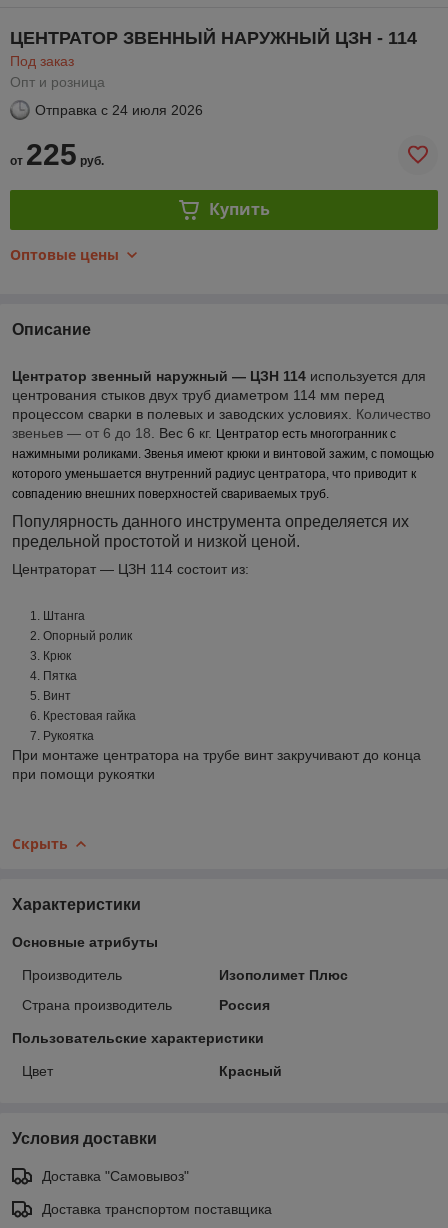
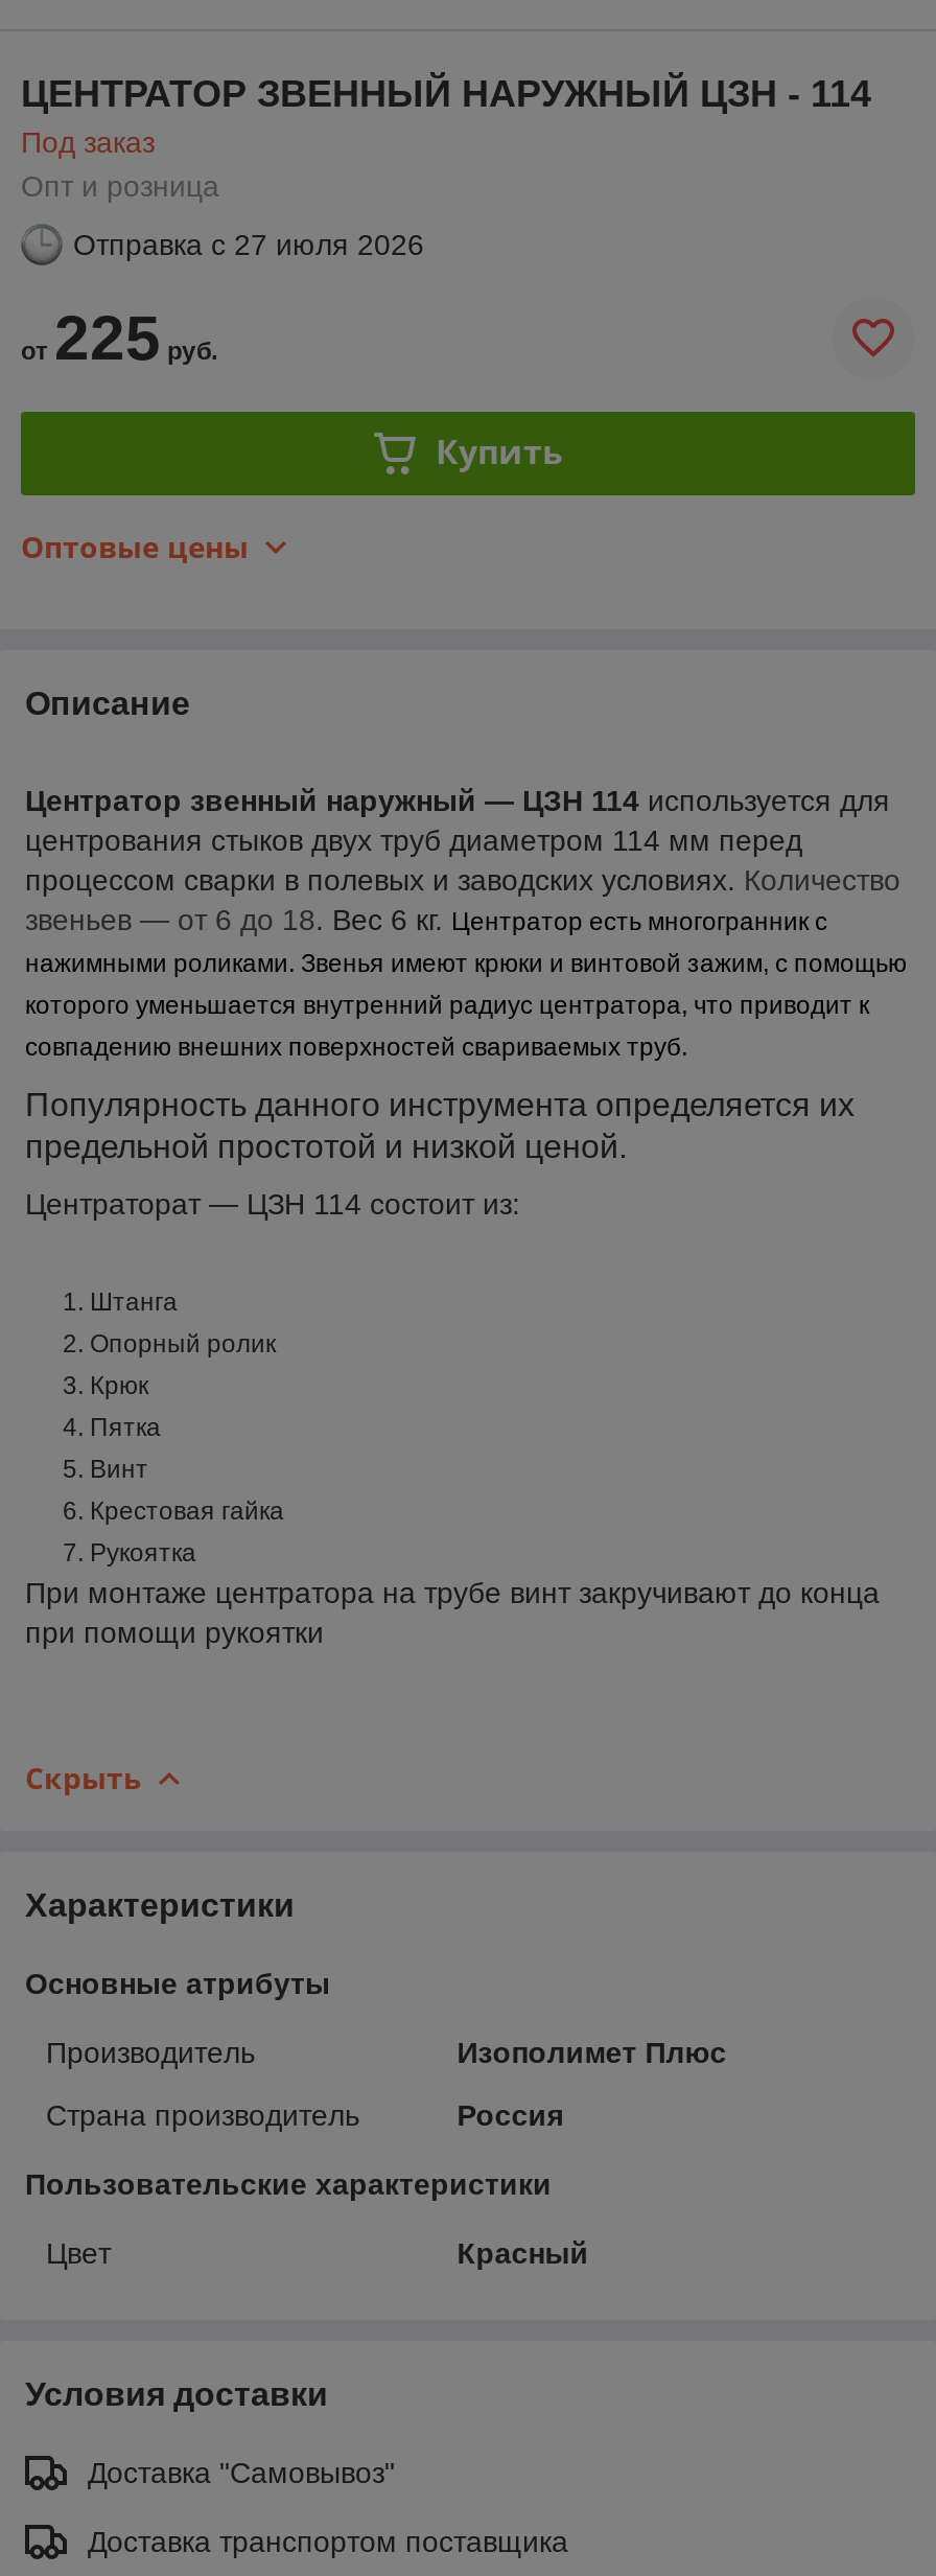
[35,102,203,118] Отправка с 24 июля 2026 -> [73,227,424,261] Отправка с 27 июля 2026

